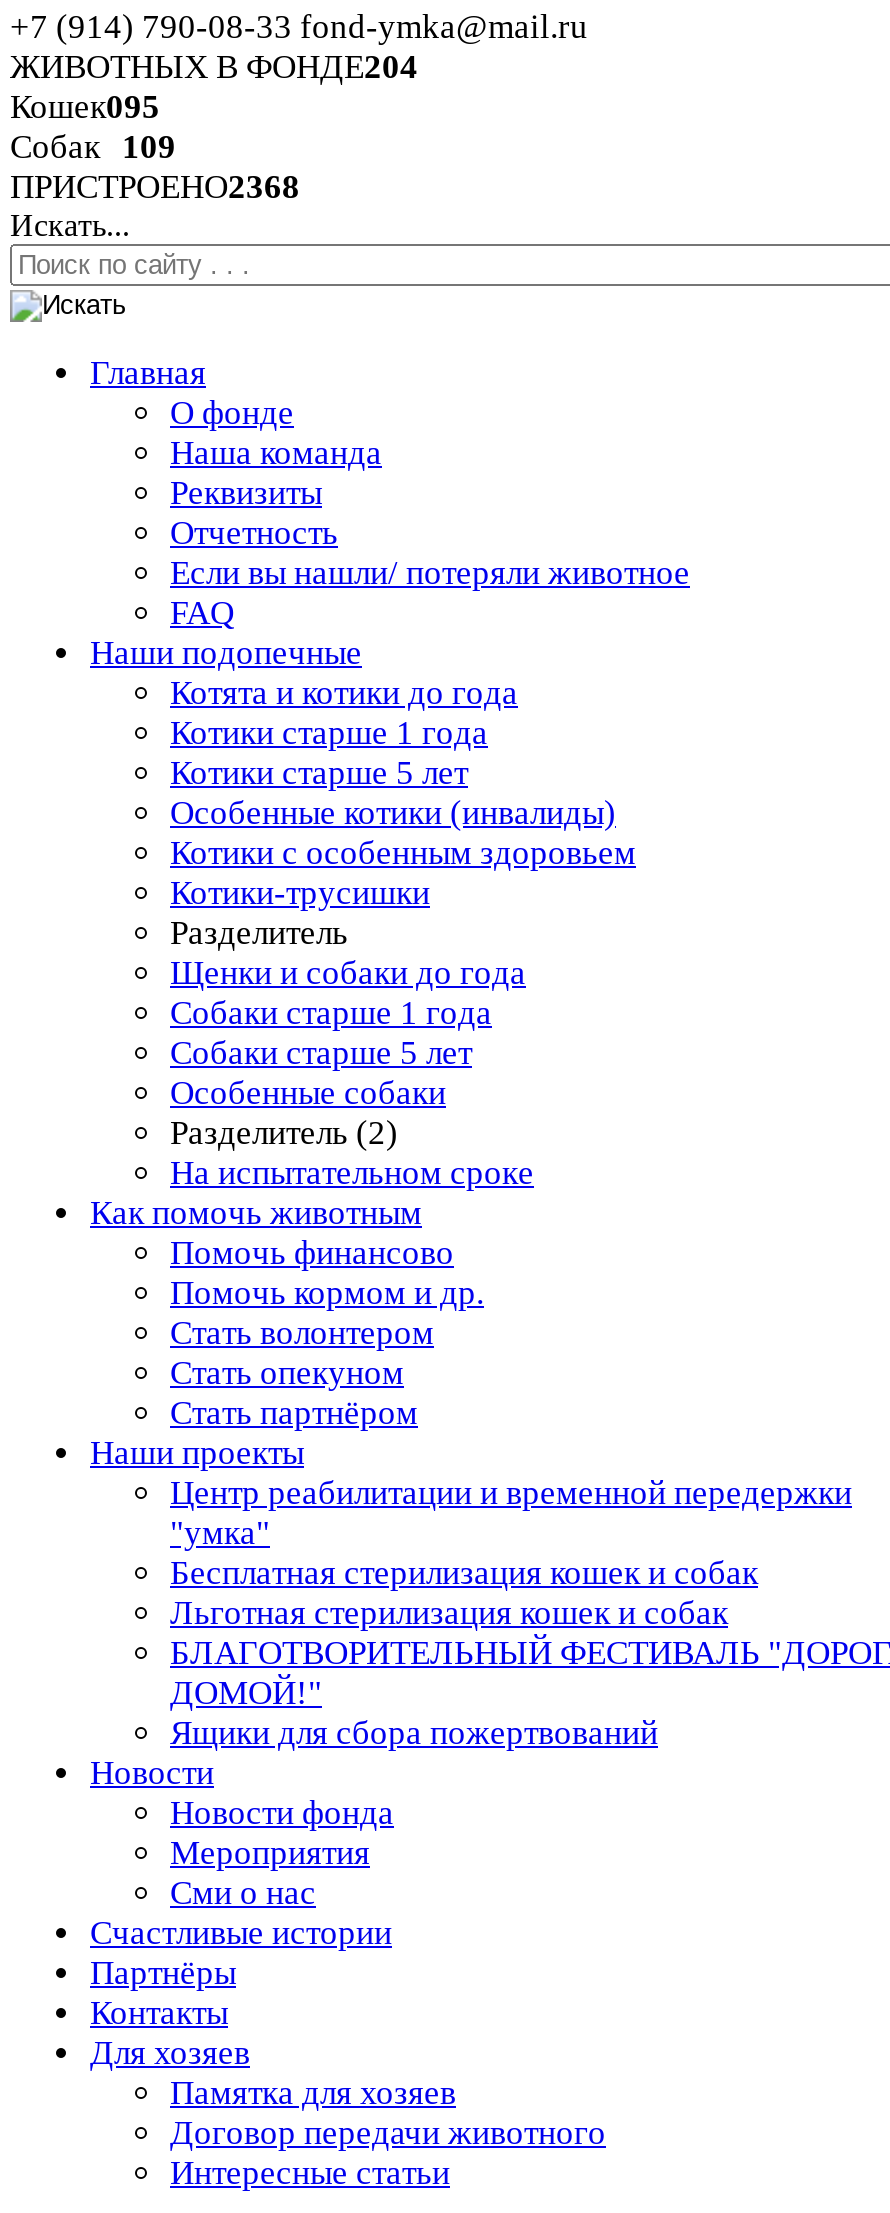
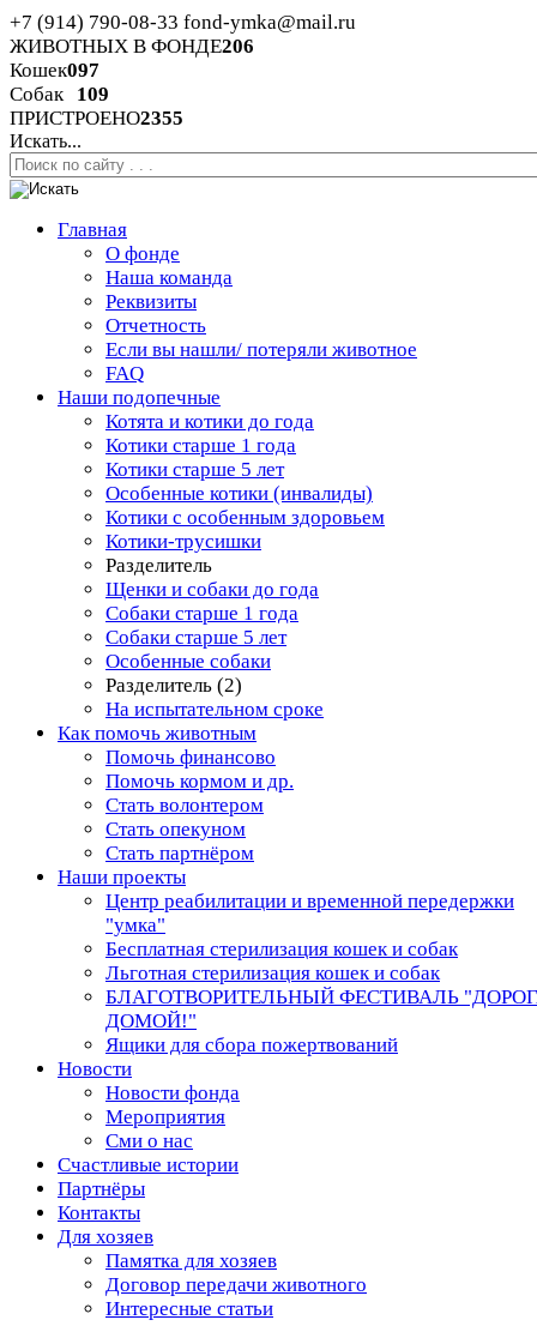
[10,48,418,86] ЖИВОТНЫХ В ФОНДЕ204 -> [10,35,254,58] ЖИВОТНЫХ В ФОНДЕ206
[10,88,160,126] Кошек095 -> [10,59,99,82] Кошек097
[10,168,300,206] ПРИСТРОЕНО2368 -> [10,107,183,129] ПРИСТРОЕНО2355

